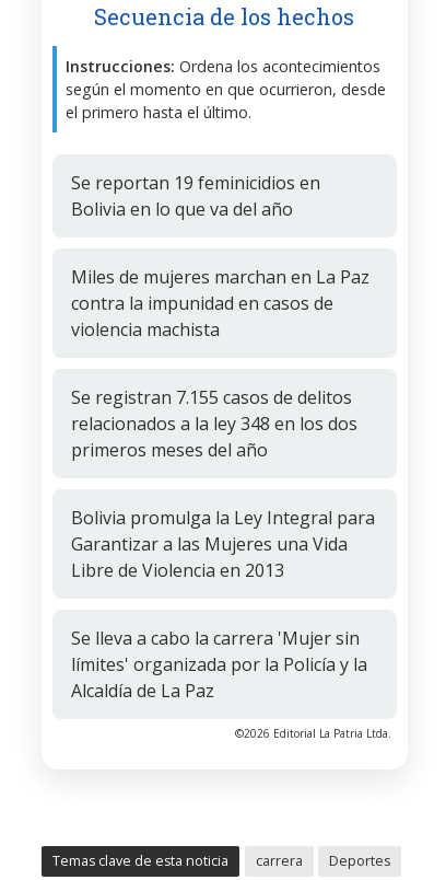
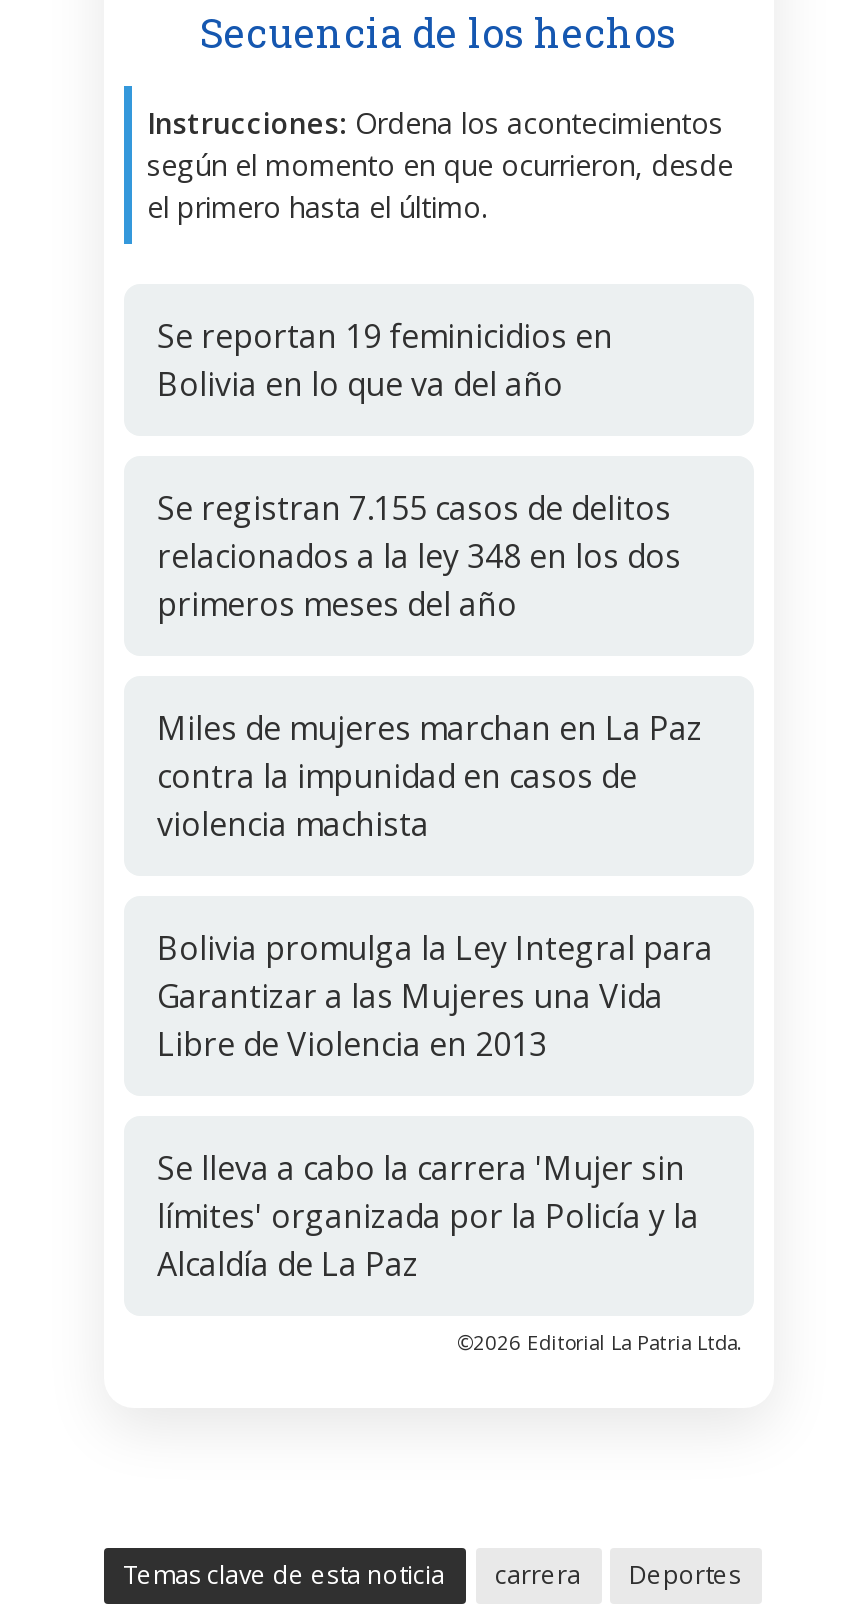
moved [71,265,369,342] -> [157,705,703,845]: Miles de mujeres marchan en La Paz | contra la impunidad en casos de | violencia machista
moved [71,386,357,462] -> [157,485,681,625]: Se registran 7.155 casos de delitos | relacionados a la ley 348 en los dos | primeros meses del año

